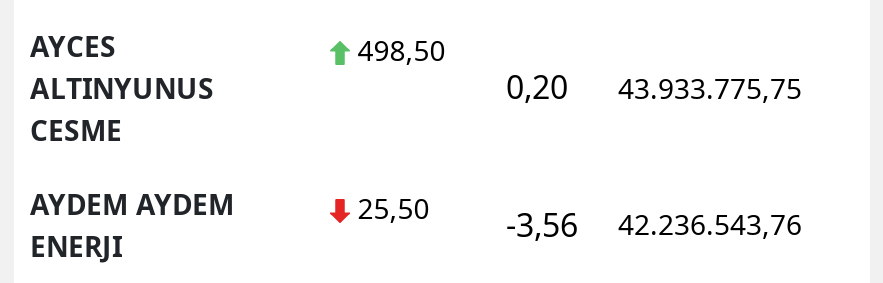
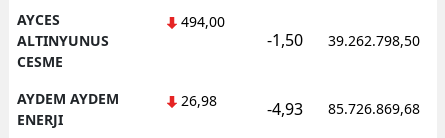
[358,31,446,69] 498,50 -> [181,12,225,31] 494,00
[506,65,568,109] 0,20 -> [267,29,303,51] -1,50
[618,69,802,107] 43.933.775,75 -> [328,31,420,50] 39.262.798,50
[358,189,430,227] 25,50 -> [181,91,217,110] 26,98
[506,203,578,247] -3,56 -> [267,98,303,120] -4,93
[618,205,802,243] 42.236.543,76 -> [328,99,420,118] 85.726.869,68

